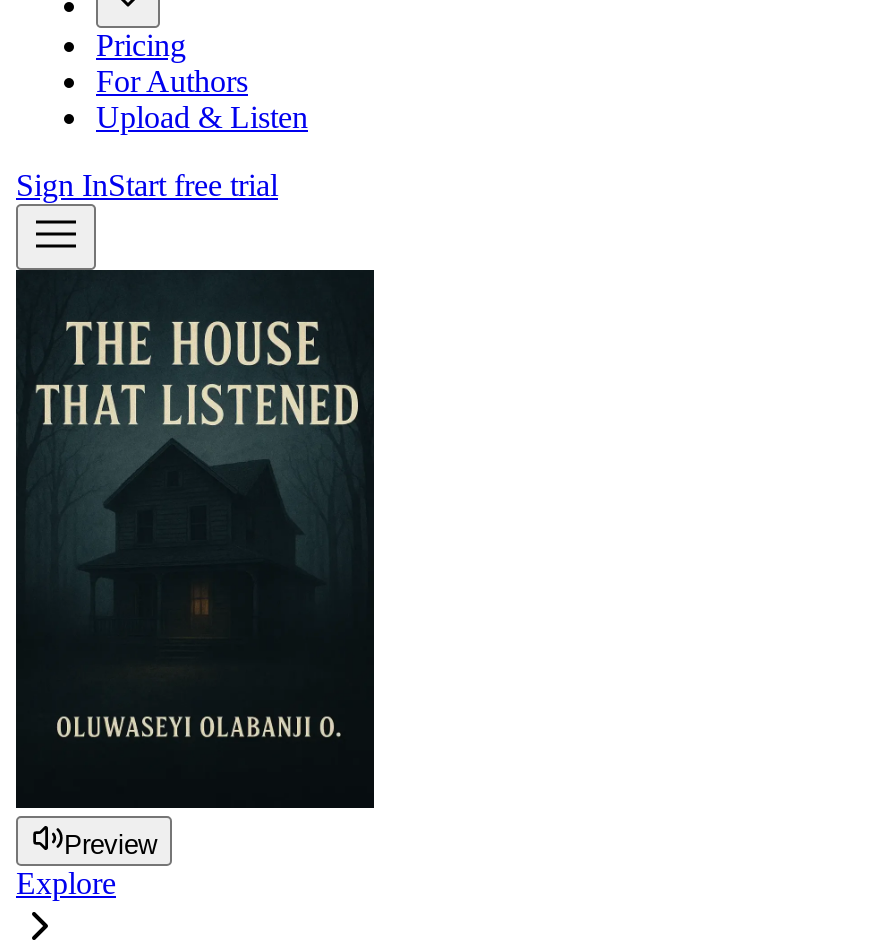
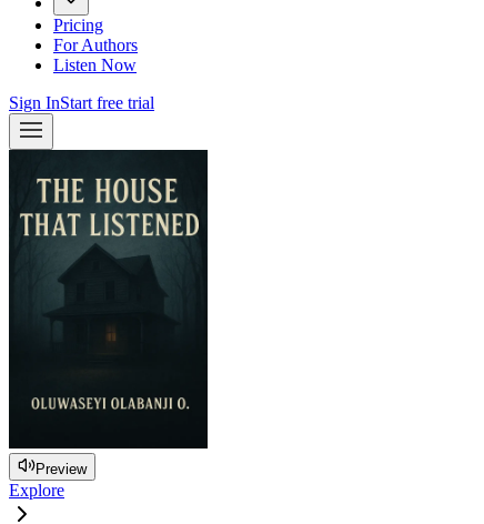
[96,100,308,134] Upload & Listen -> [53,56,137,74] Listen Now

